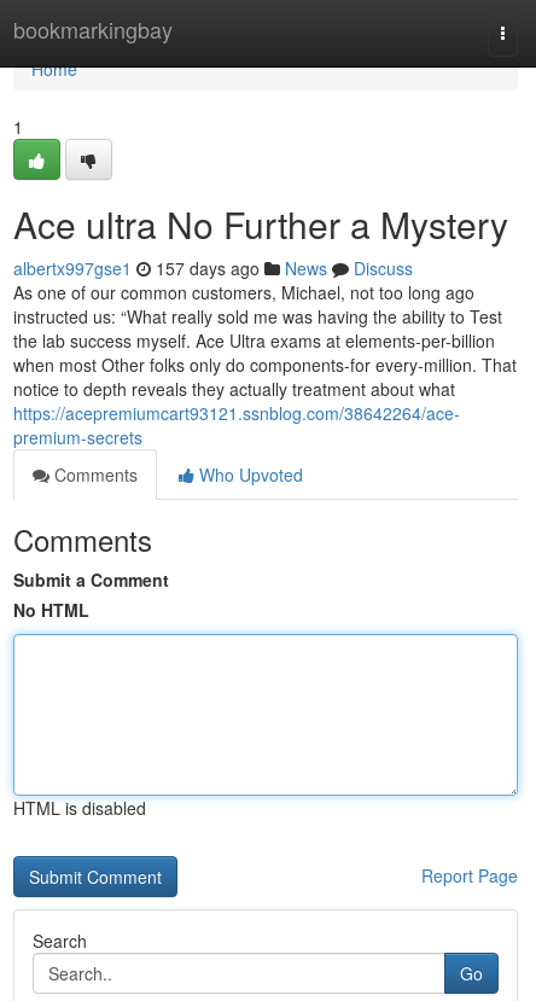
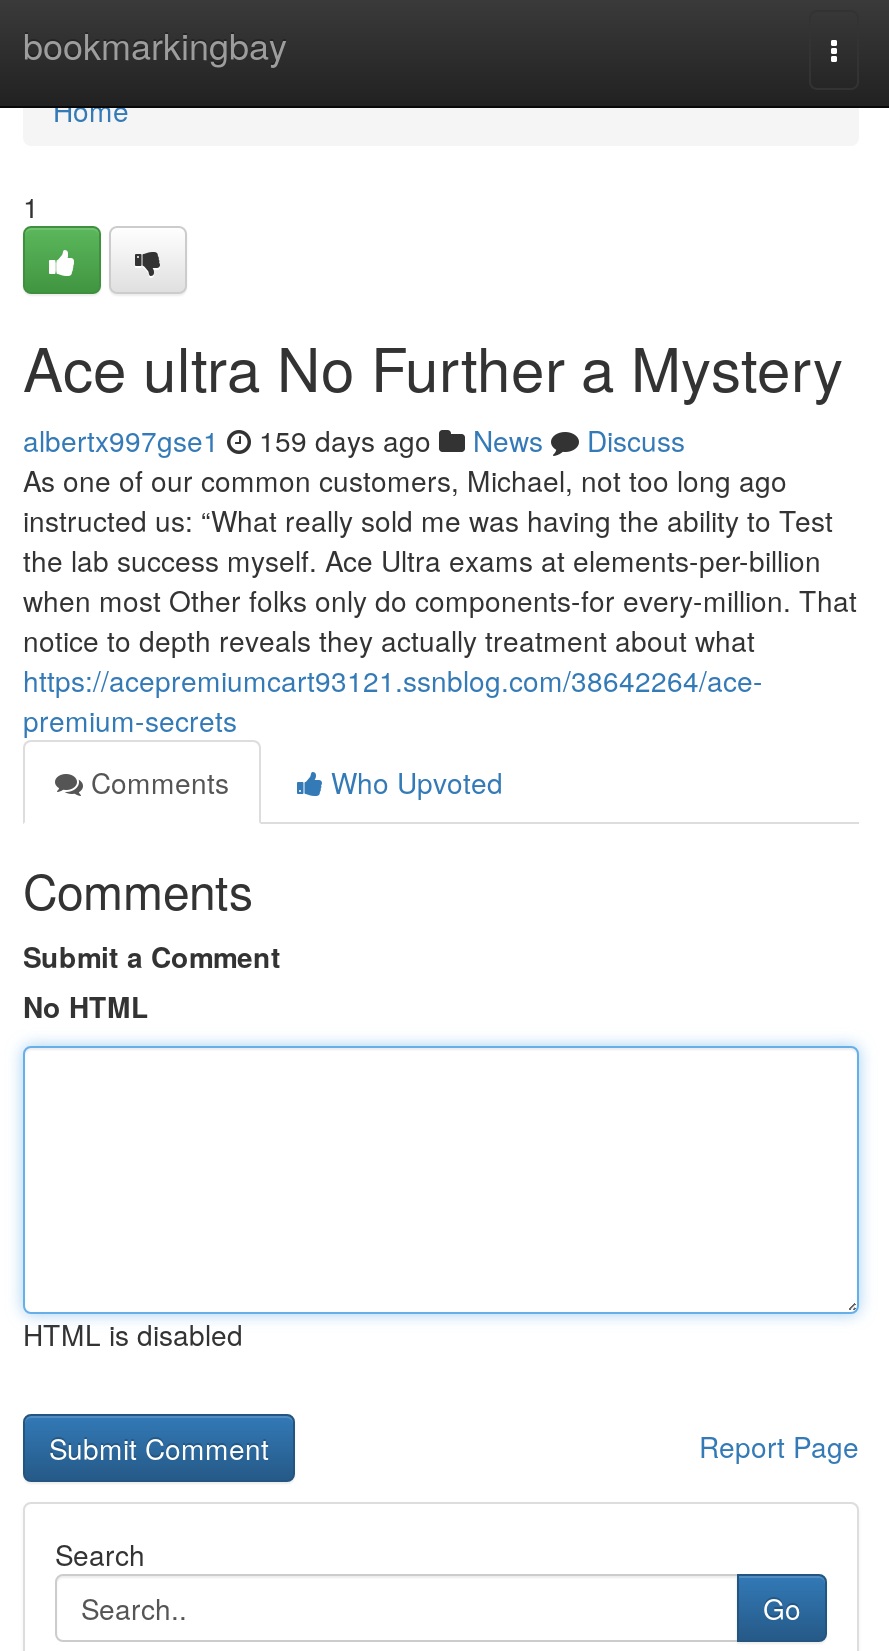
[13,256,413,280] albertx997gse1 157 days ago News Discuss -> [23,420,685,460] albertx997gse1 159 days ago News Discuss

